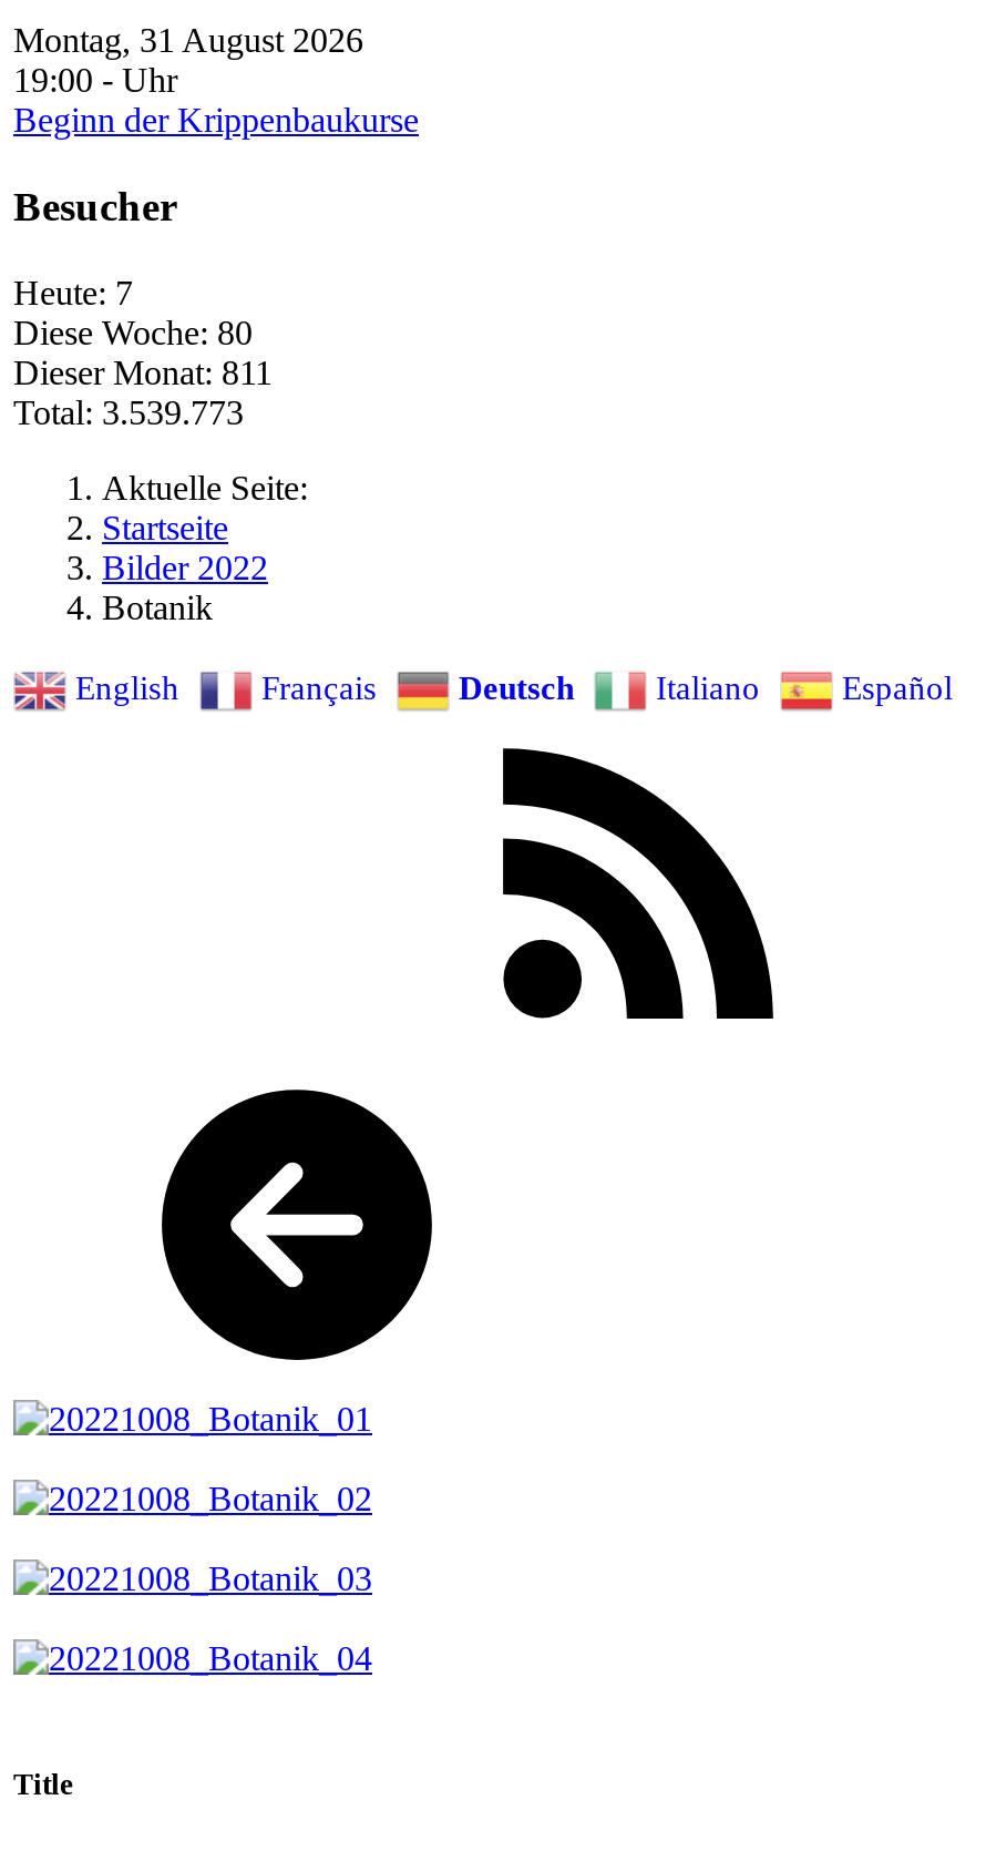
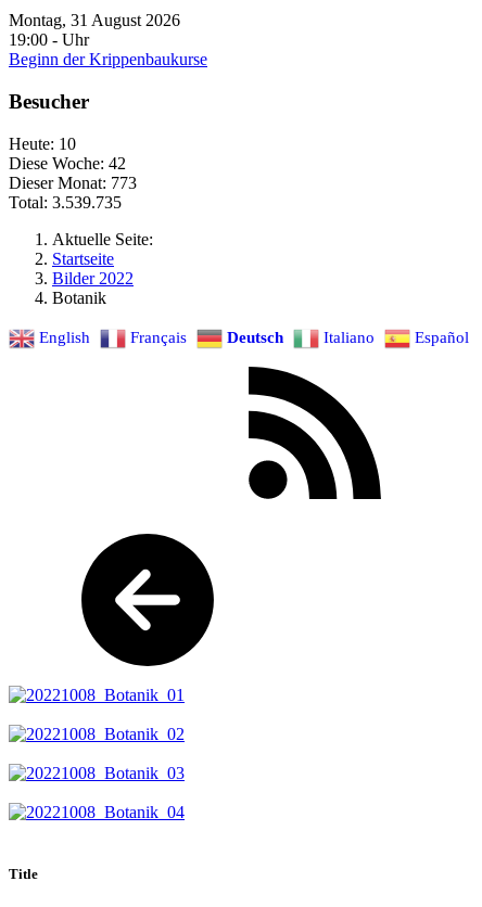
[13,273,133,310] Heute: 7 -> [9,134,76,152] Heute: 10
[13,313,253,350] Diese Woche: 80 -> [9,154,126,172] Diese Woche: 42
[13,352,273,390] Dieser Monat: 811 -> [9,173,137,191] Dieser Monat: 773
[13,392,244,430] Total: 3.539.773 -> [9,193,122,211] Total: 3.539.735

